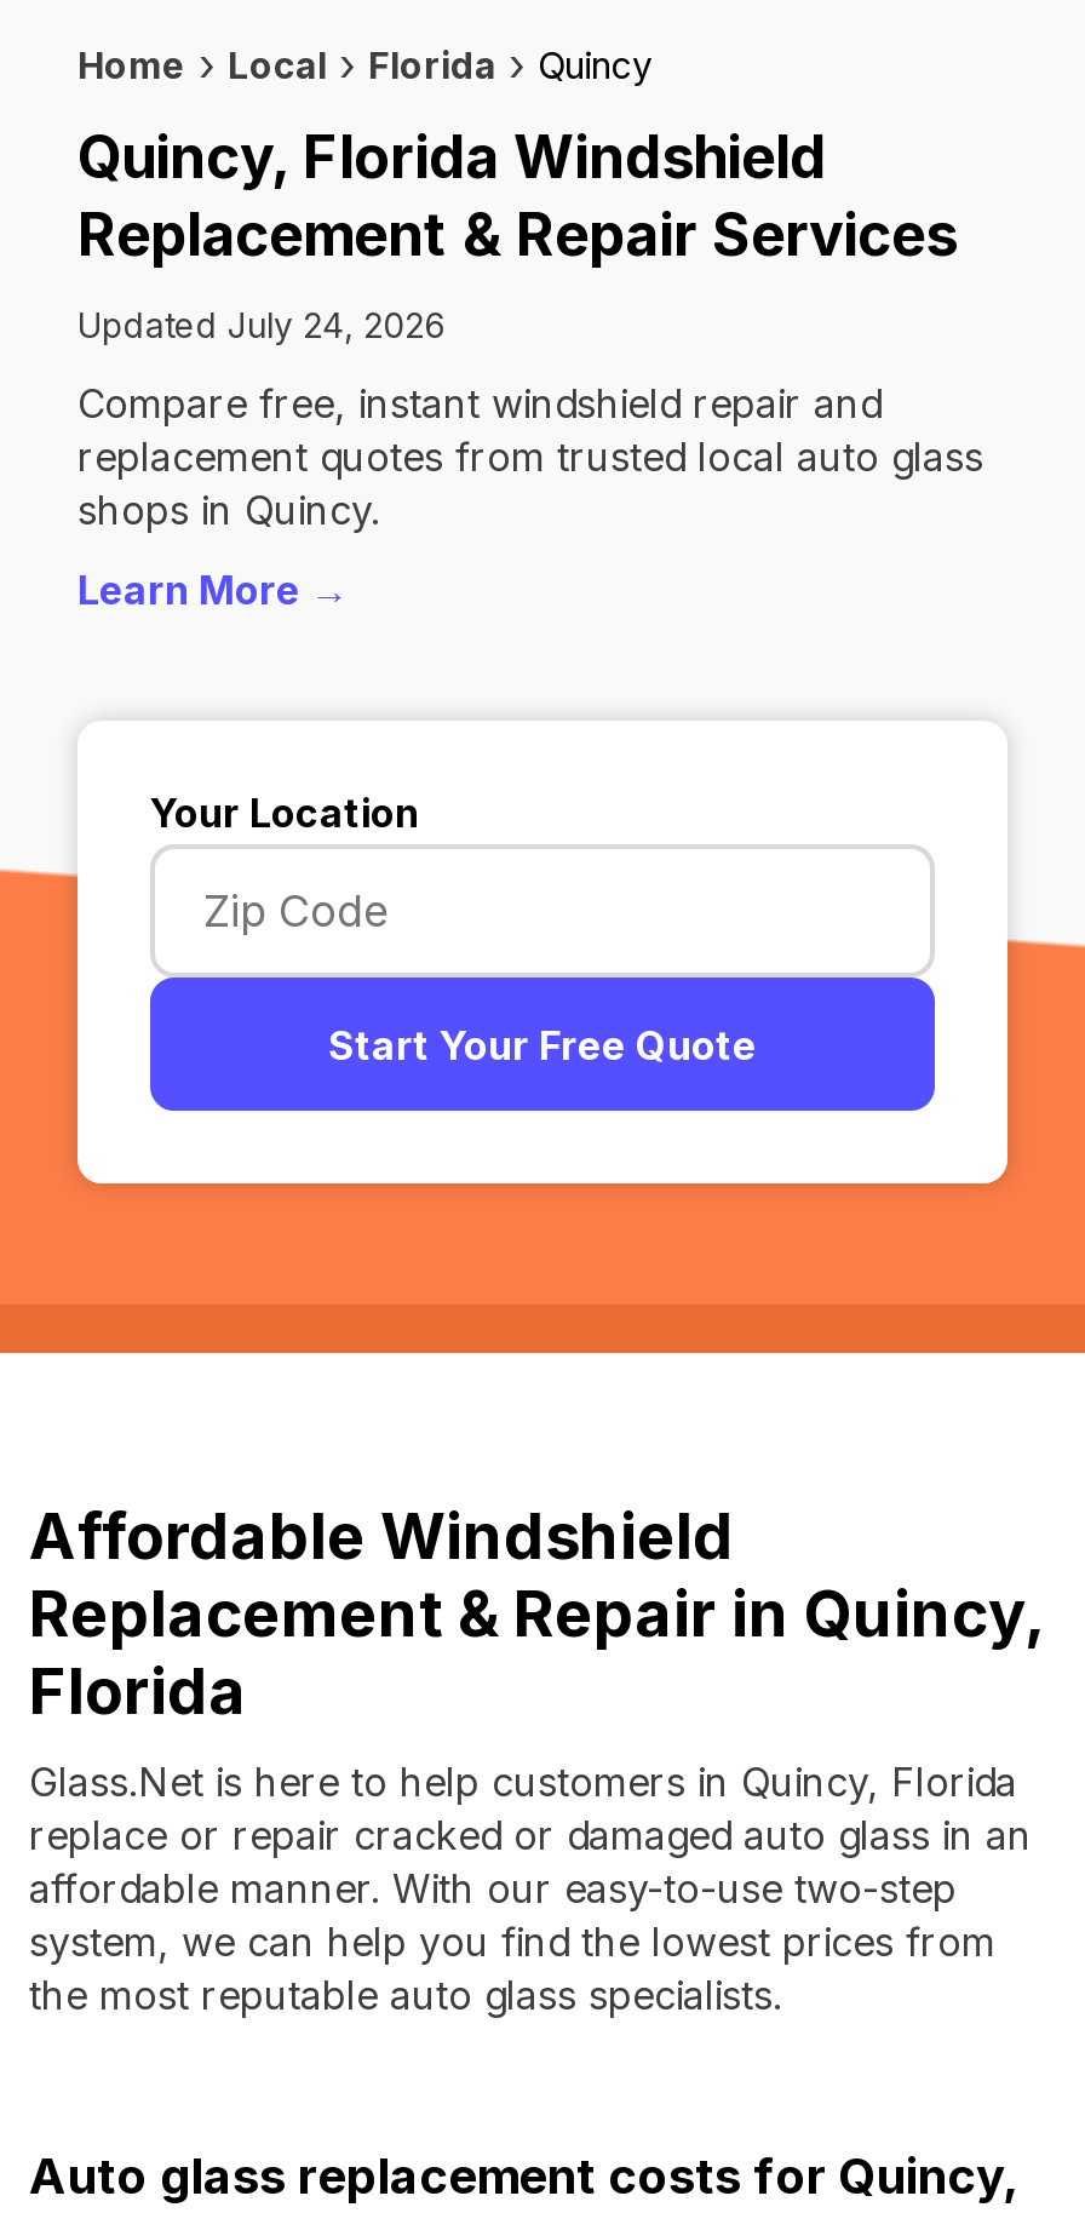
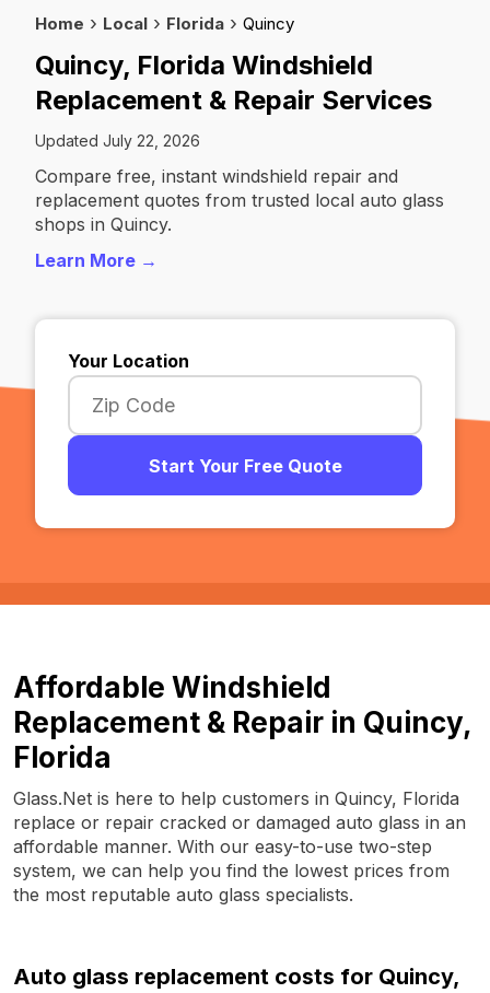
[77,304,446,345] Updated July 24, 2026 -> [35,131,200,150] Updated July 22, 2026

